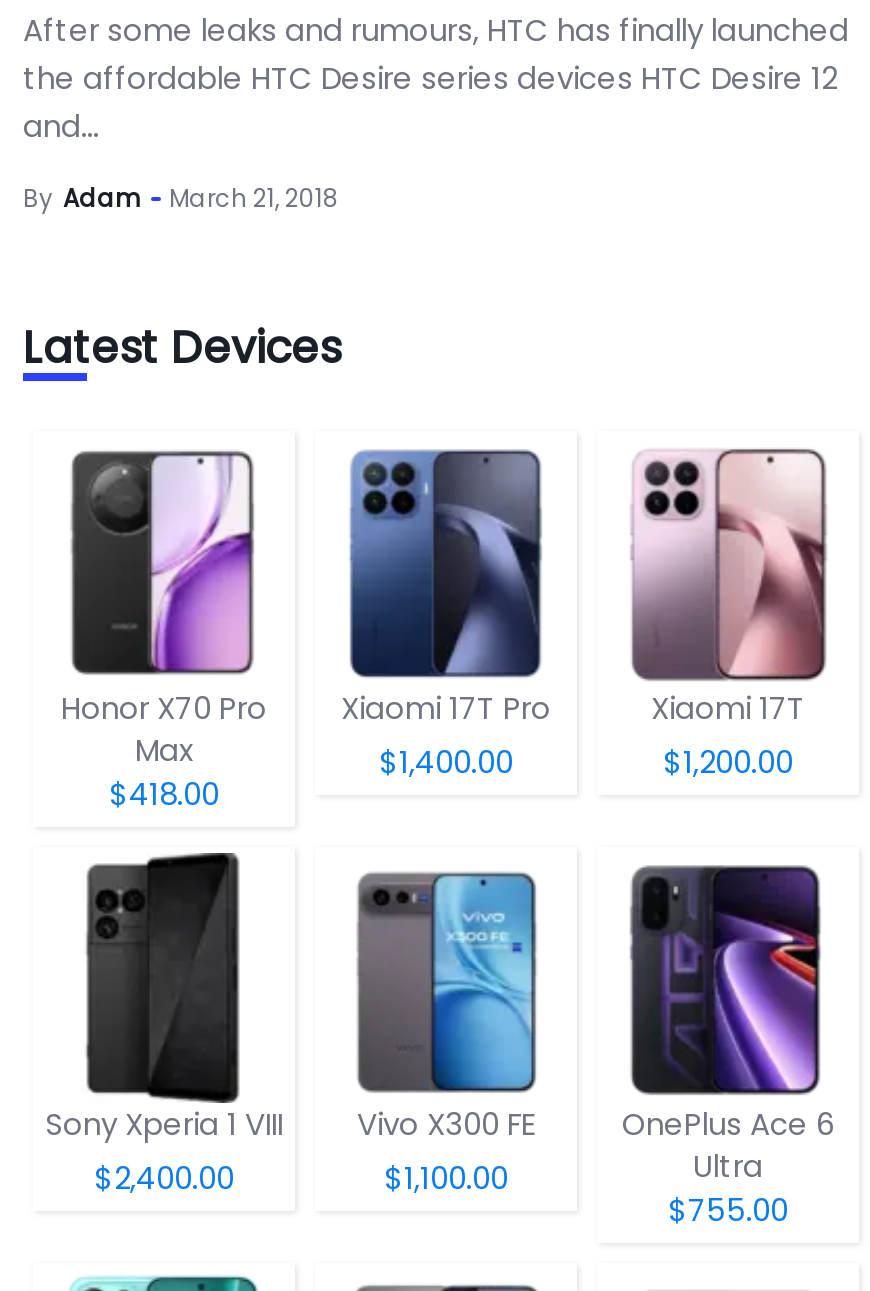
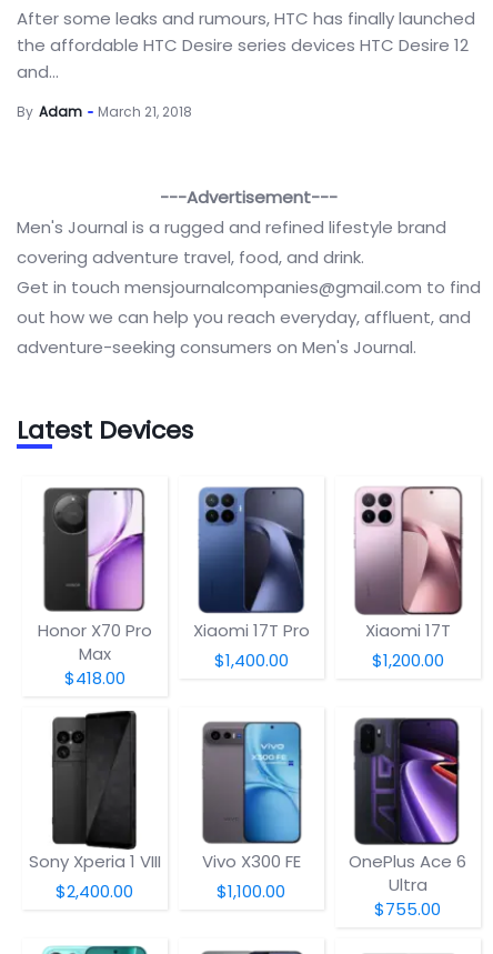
none -> [17,185,481,359] ---Advertisement--- | Men's Journal is a rugged and refined lifestyle brand | covering adventure travel, food, and drink. | Get in touch mensjournalcompanies@gmail.com to find | out how we can help you reach everyday, affluent, and | adventure-seeking consumers on Men's Journal.

